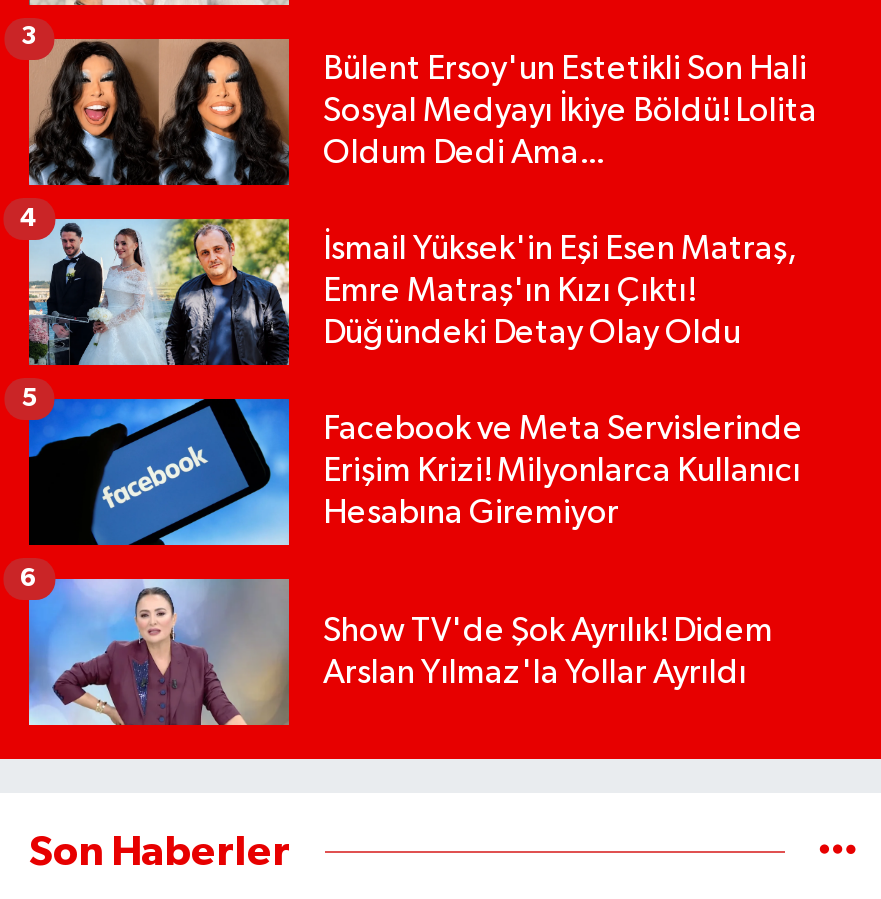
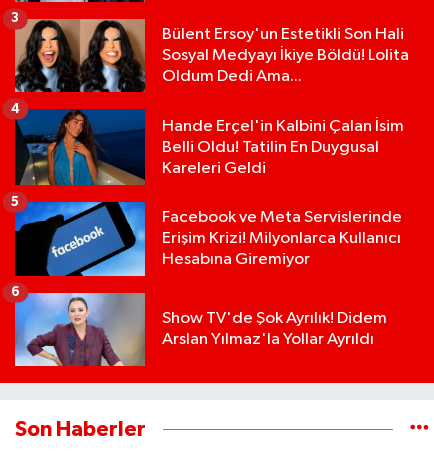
[27,216,797,366] [image] | İsmail Yüksek'in Eşi Esen Matraş, | Emre Matraş'ın Kızı Çıktı! | Düğündeki Detay Olay Oldu -> [14,108,404,186] [image] | Hande Erçel'in Kalbini Çalan İsim | Belli Oldu! Tatilin En Duygusal | Kareleri Geldi

